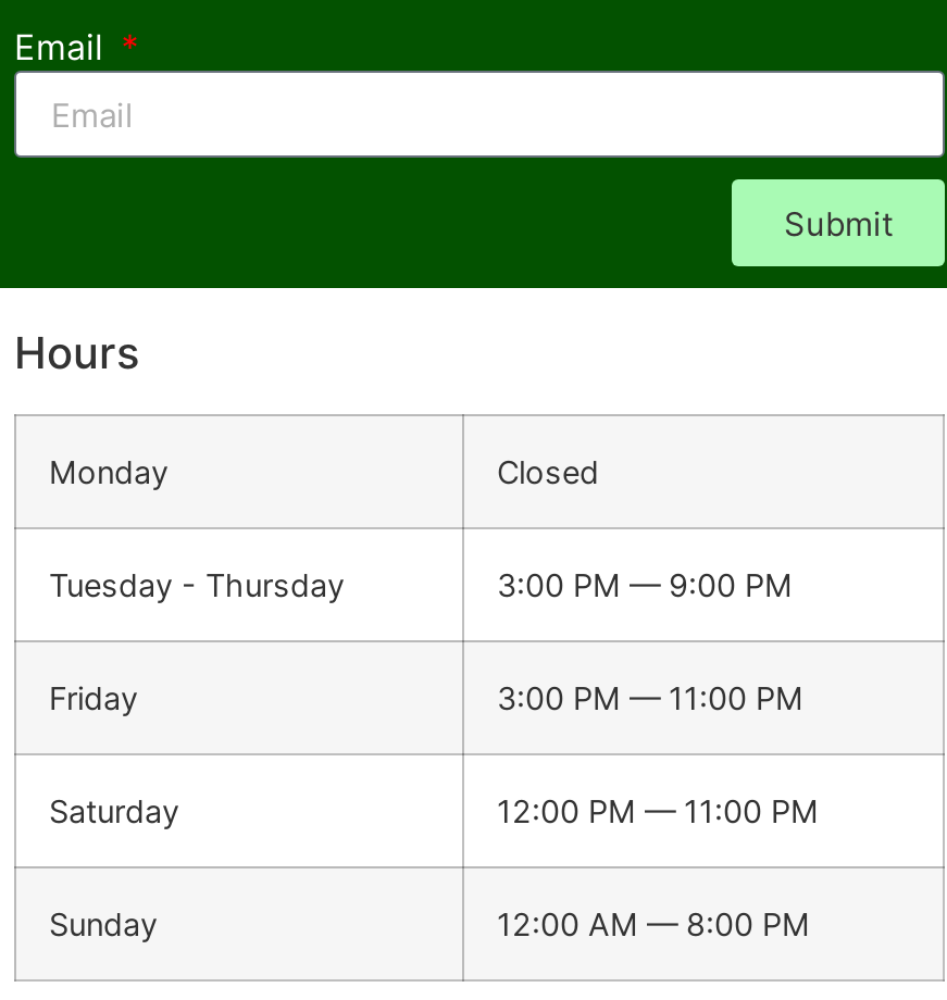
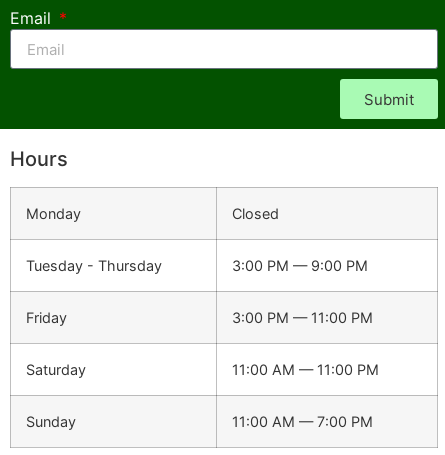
[497,792,819,829] 12:00 PM — 11:00 PM -> [232,361,379,378] 11:00 AM — 11:00 PM
[497,905,810,942] 12:00 AM — 8:00 PM -> [232,413,373,430] 11:00 AM — 7:00 PM

